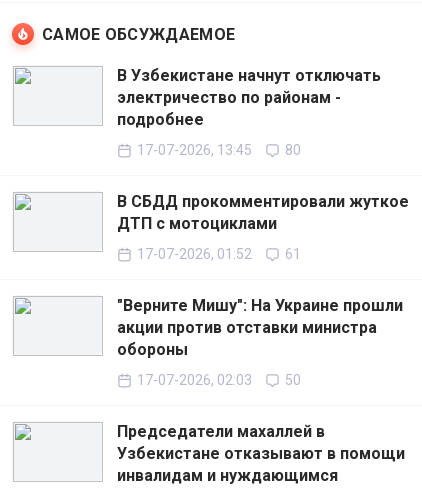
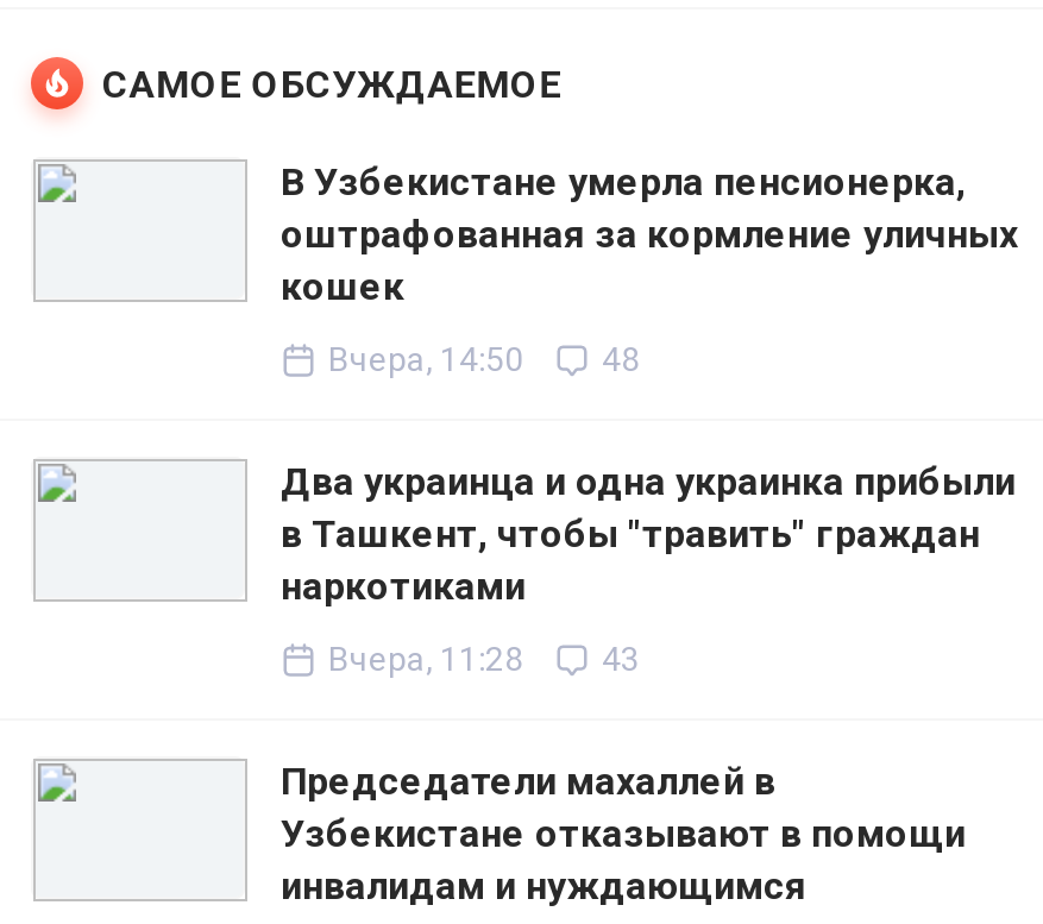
[117,66,409,388] В Узбекистане начнут отключать | электричество по районам - | подробнее | 17-07-2026, 13:45 | 80 | В СБДД прокомментировали жуткое | ДТП с мотоциклами | 17-07-2026, 01:52 | 61 | "Верните Мишу": На Украине прошли | акции против отставки министра | обороны | 17-07-2026, 02:03 | 50 -> [281,161,1018,679] В Узбекистане умерла пенсионерка, | оштрафованная за кормление уличных | кошек | Вчера, 14:50 | 48 | Два украинца и одна украинка прибыли | в Ташкент, чтобы "травить" граждан | наркотиками | Вчера, 11:28 | 43

